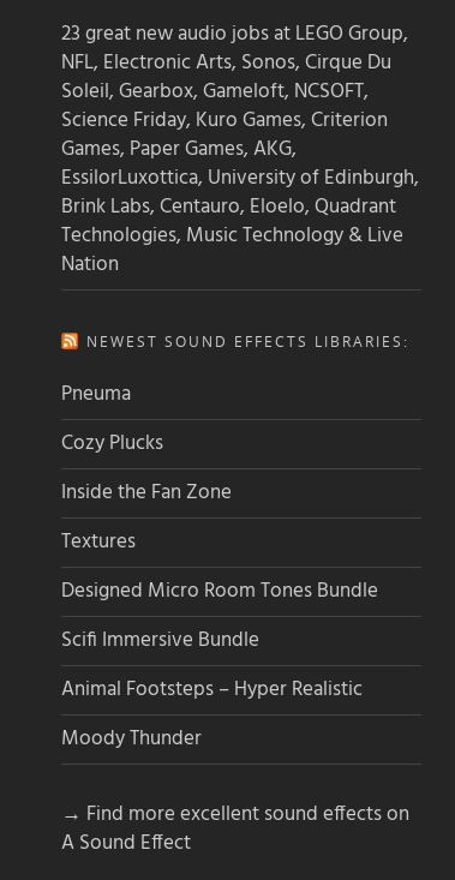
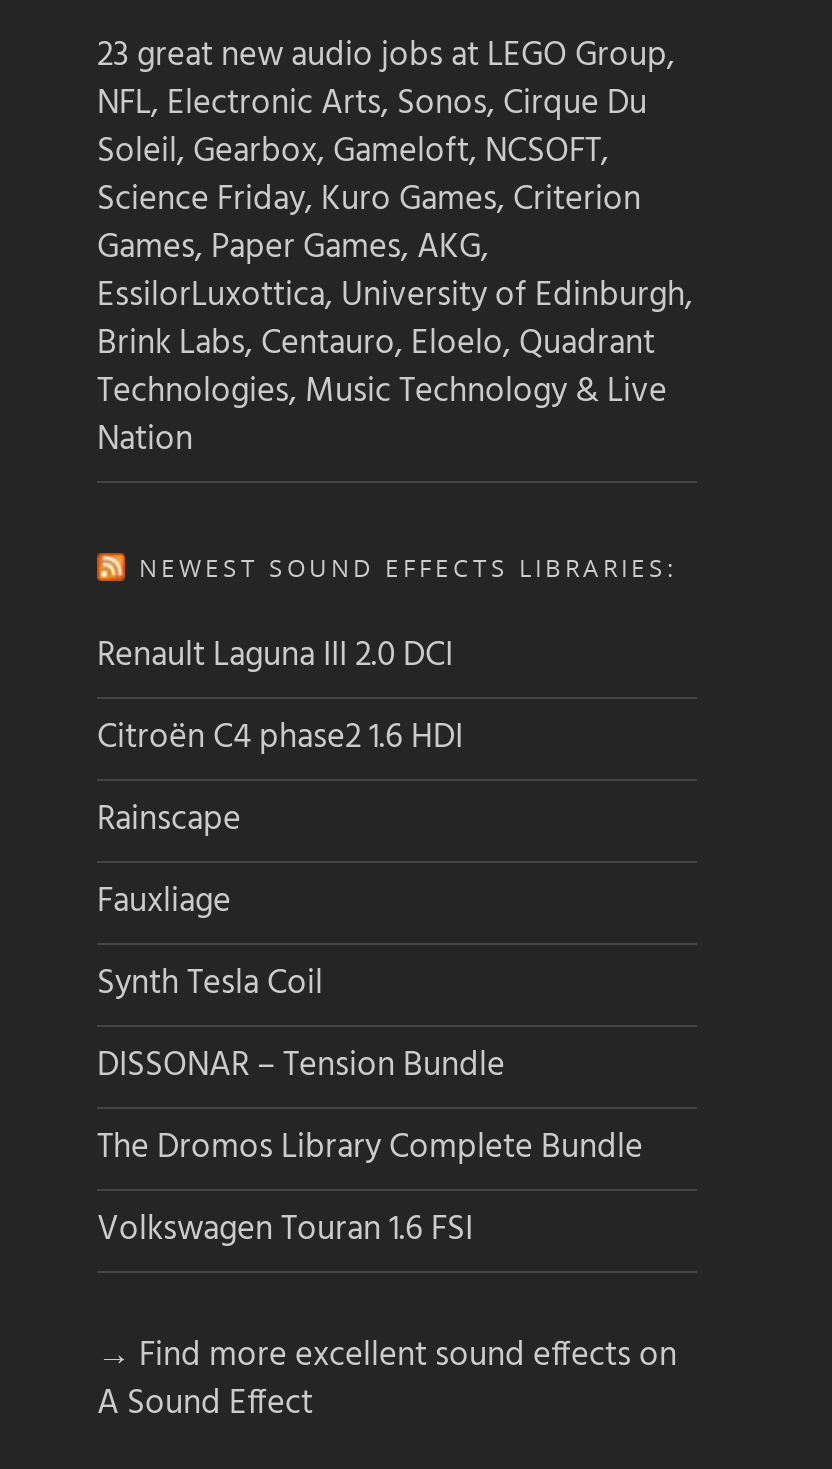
[61,378,131,411] Pneuma -> [97,629,453,683] Renault Laguna III 2.0 DCI
[61,427,163,460] Cozy Plucks -> [97,711,463,765] Citroën C4 phase2 1.6 HDI
[61,477,232,509] Inside the Fan Zone -> [97,793,241,847] Rainscape
[61,526,136,558] Textures -> [97,875,231,929] Fauxliage
[61,575,378,607] Designed Micro Room Tones Bundle -> [97,957,323,1011] Synth Tesla Coil
[61,624,259,657] Scifi Immersive Bundle -> [97,1039,505,1093] DISSONAR – Tension Bundle
[61,674,363,706] Animal Footsteps – Hyper Realistic -> [97,1121,643,1175] The Dromos Library Complete Bundle
[61,723,202,755] Moody Thunder -> [97,1203,473,1257] Volkswagen Touran 1.6 FSI

